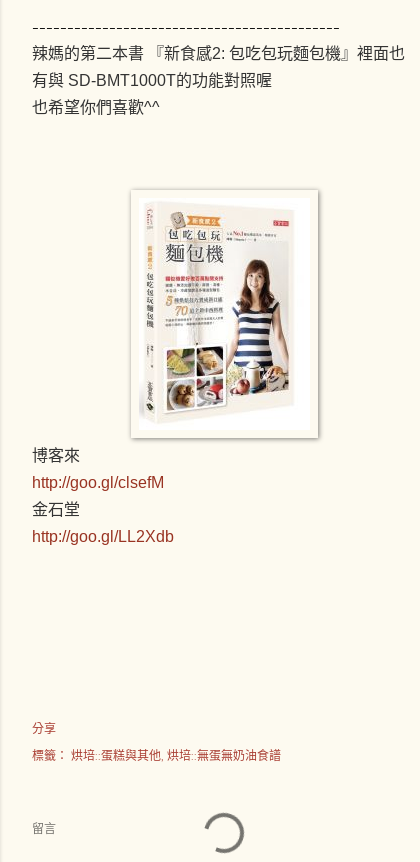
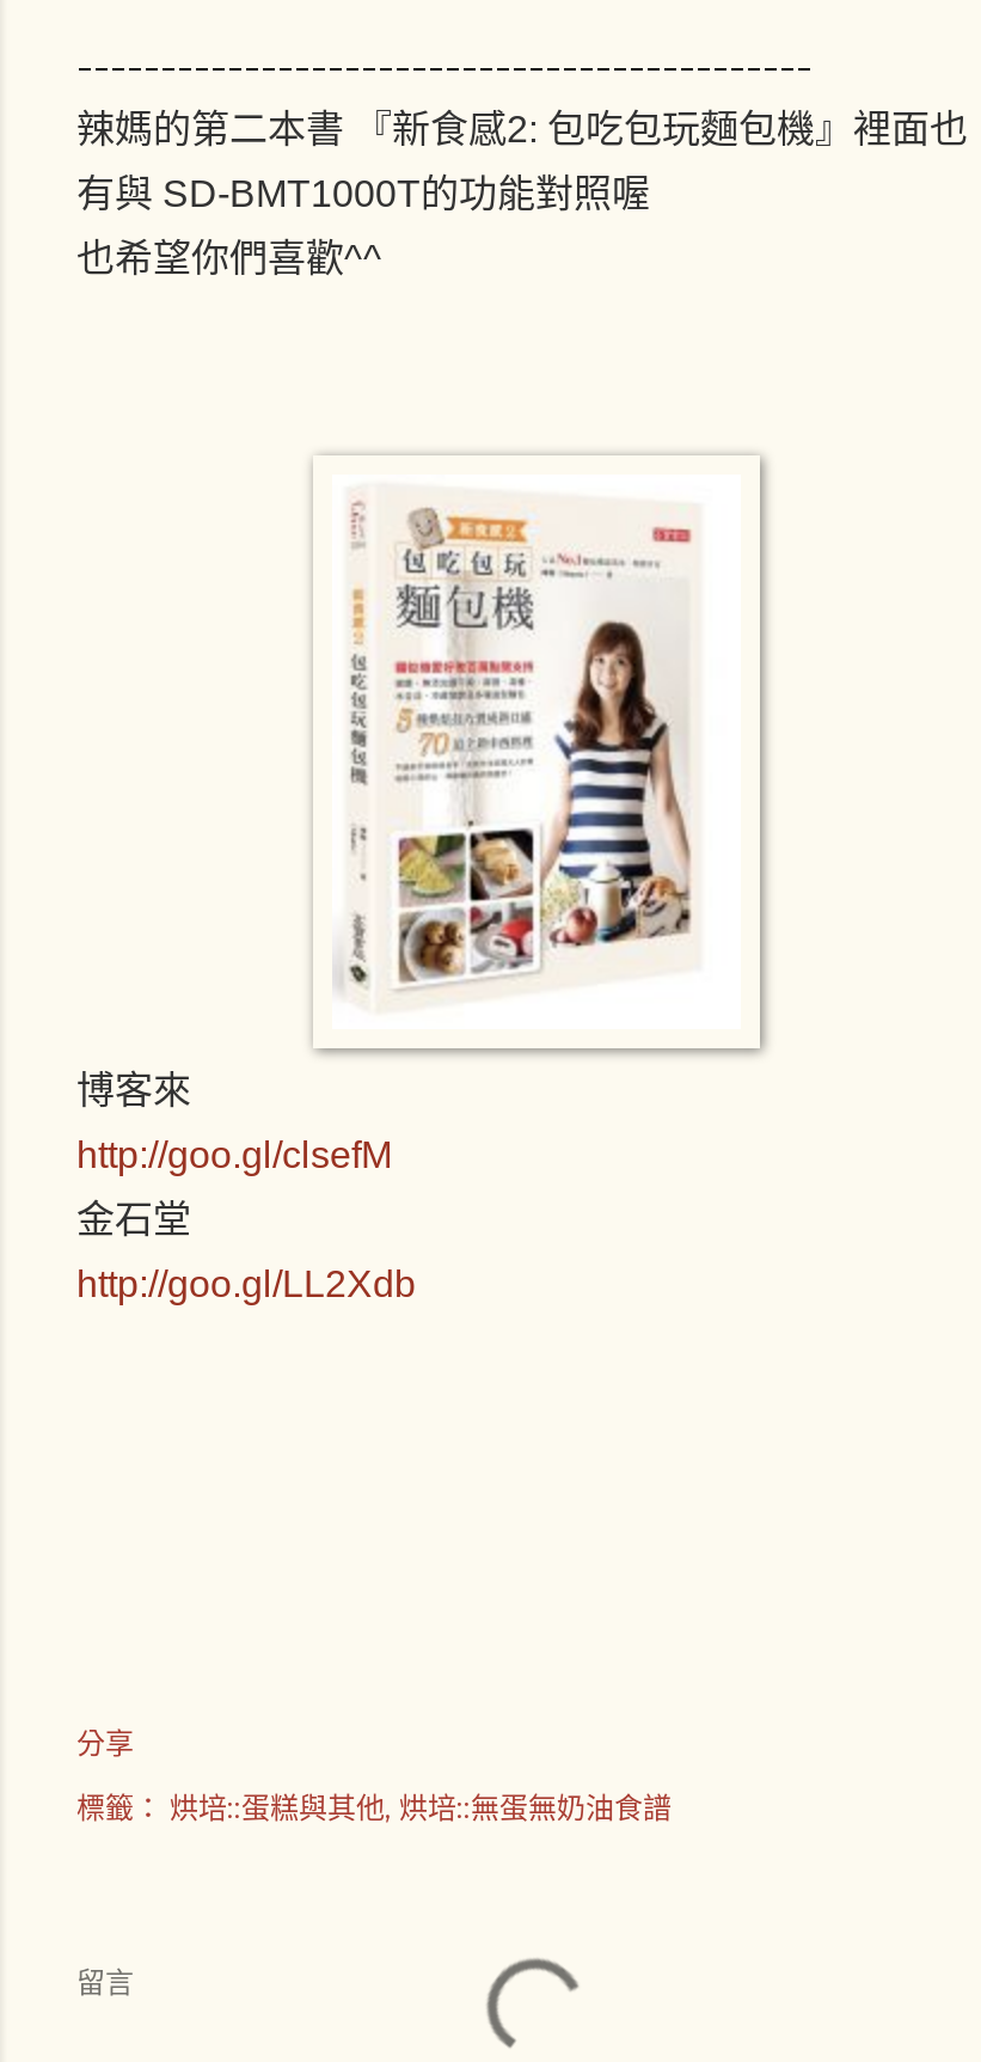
[204,812,245,855] [image] -> [485,1945,583,2050] [image]

